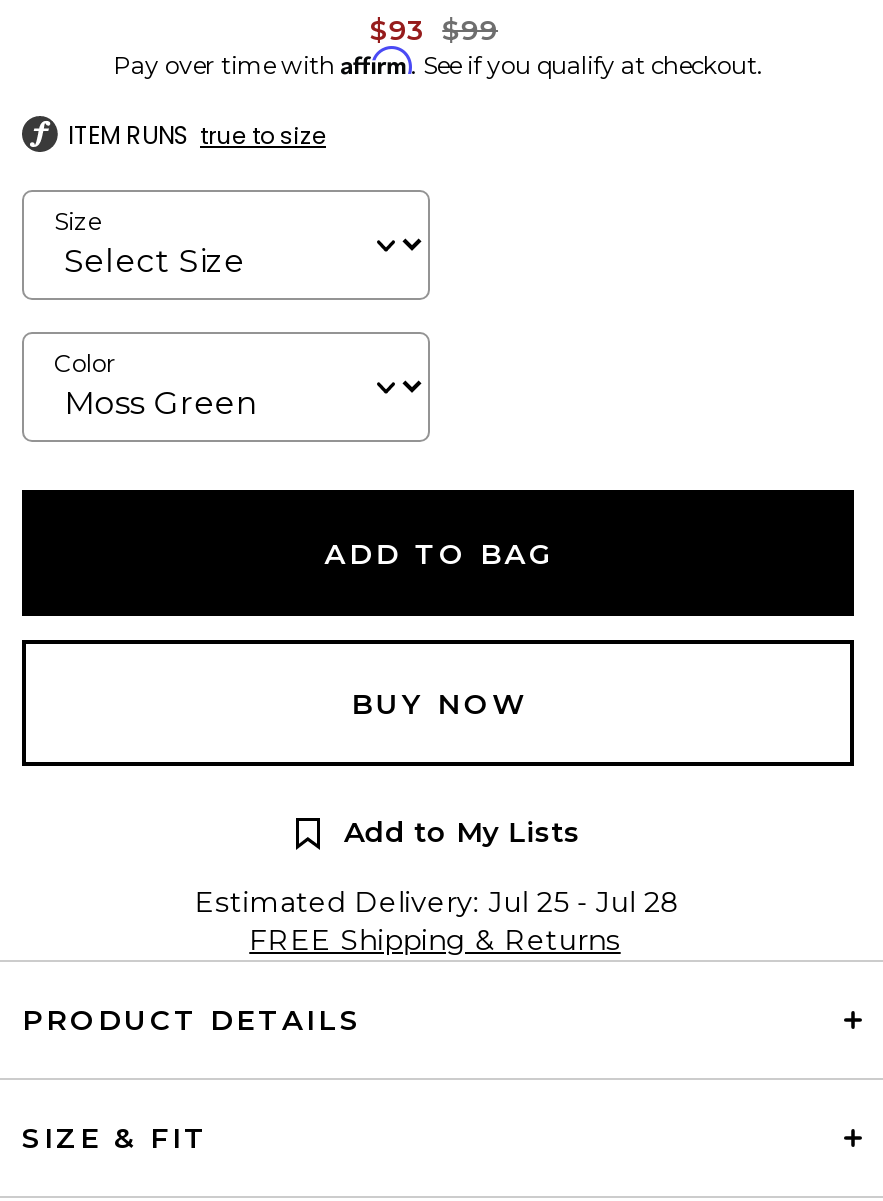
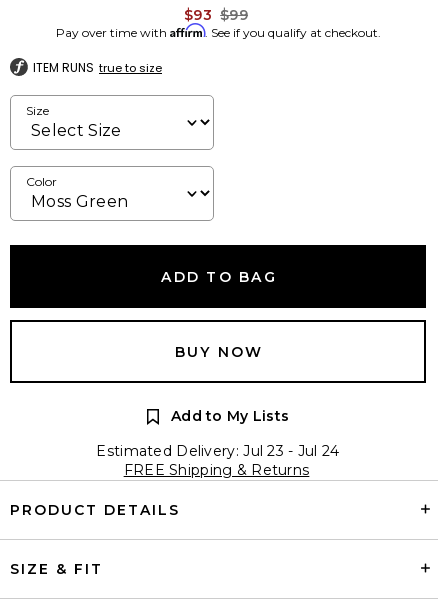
[195,884,681,920] Estimated Delivery: Jul 25 - Jul 28 -> [96,442,340,460] Estimated Delivery: Jul 23 - Jul 24

